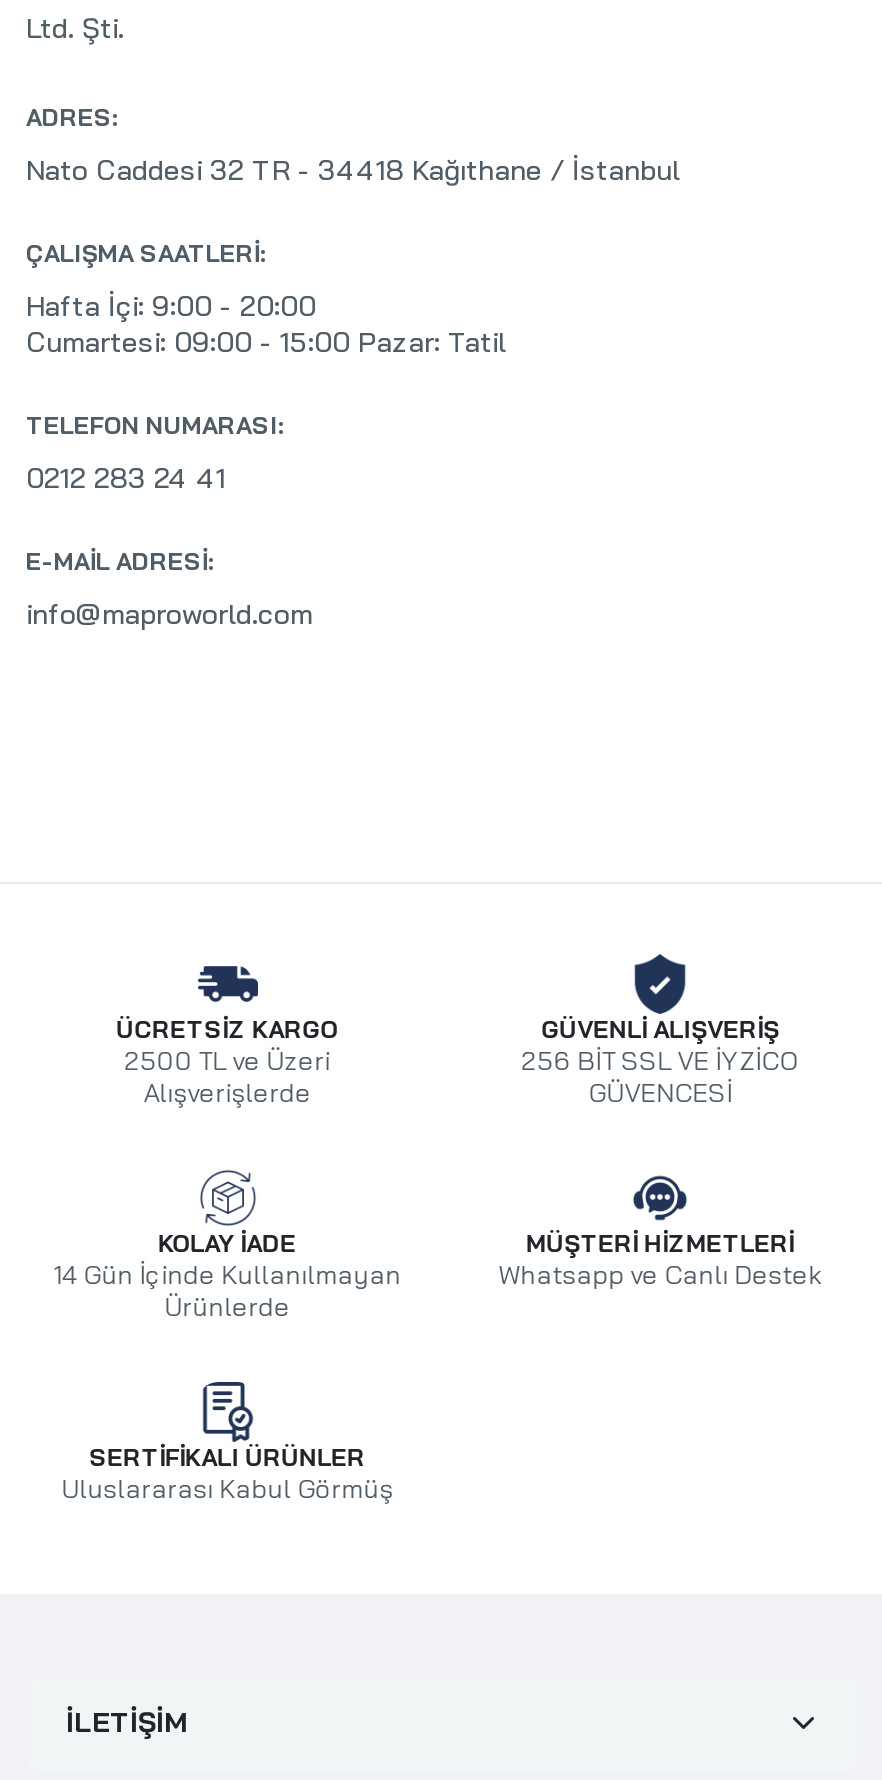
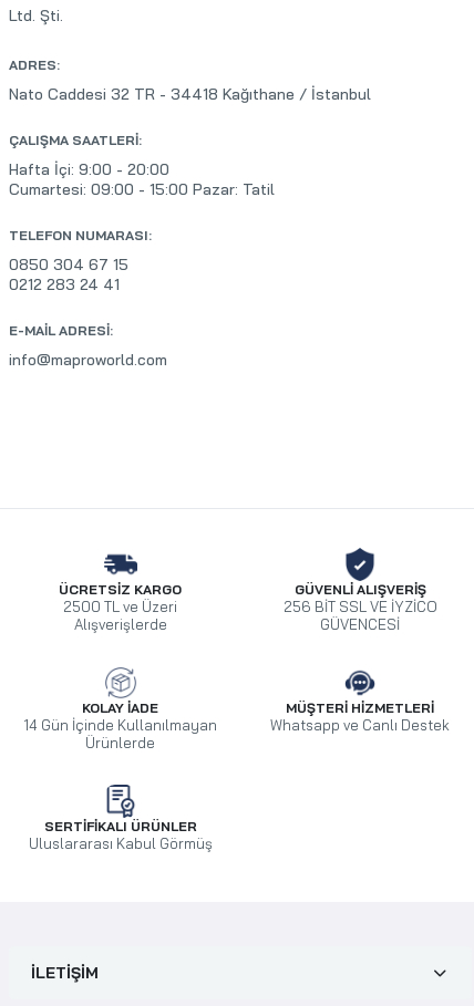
none -> [9,255,128,274] 0850 304 67 15

